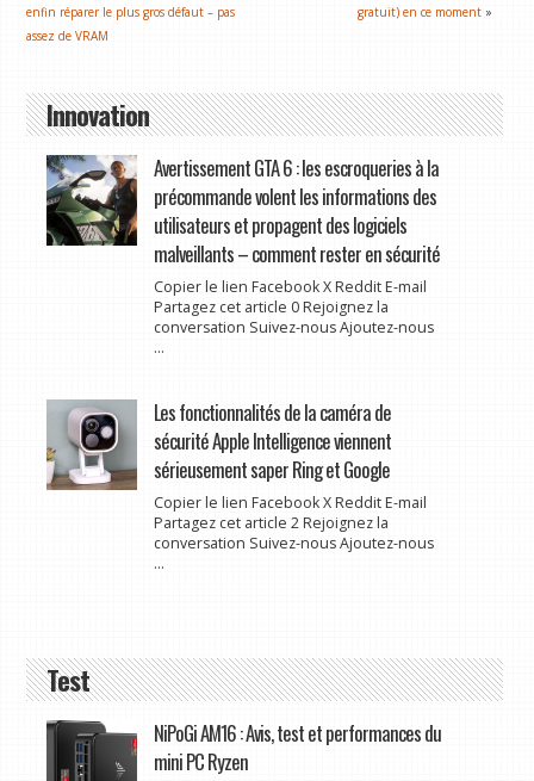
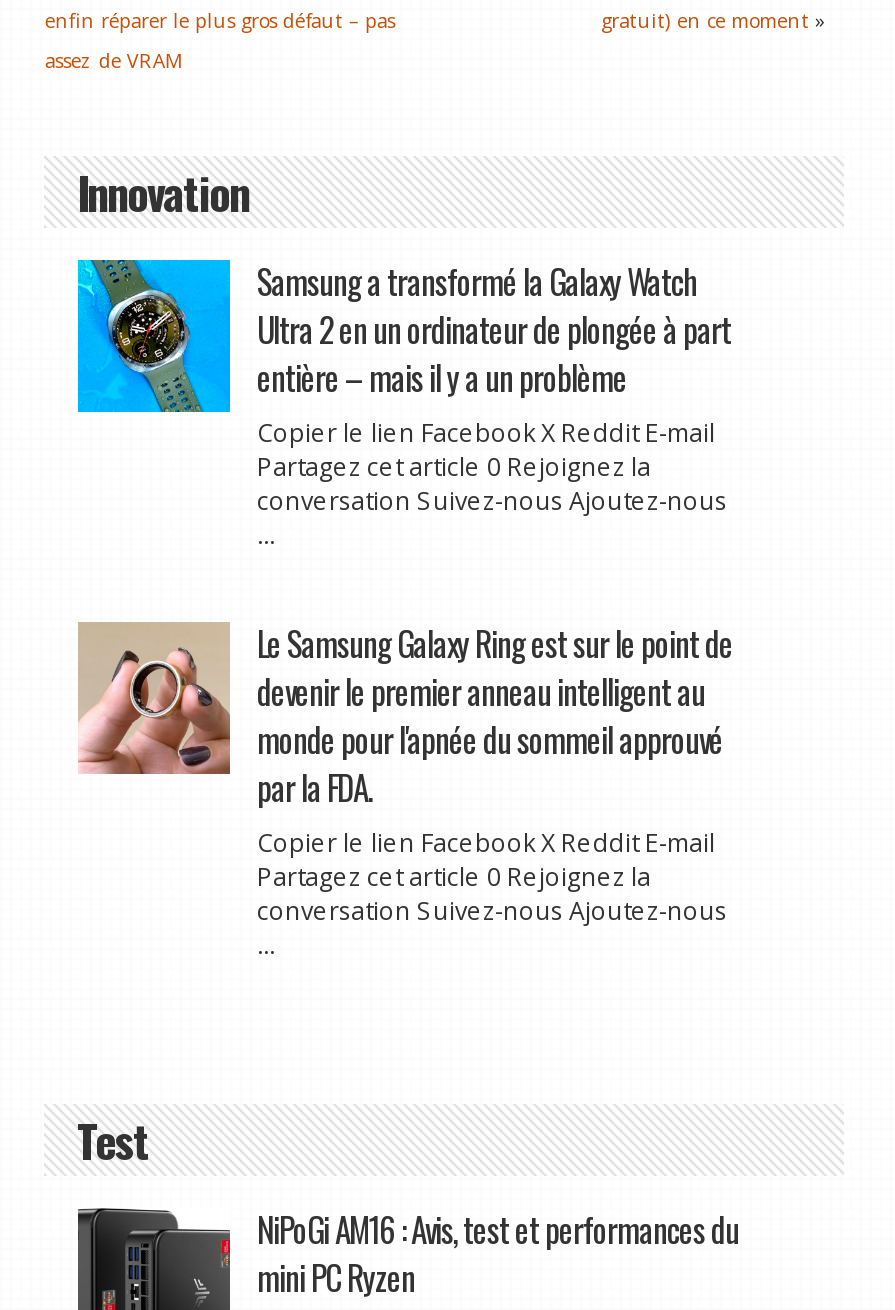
[45,152,439,268] [image] | Avertissement GTA 6 : les escroqueries à la | précommande volent les informations des | utilisateurs et propagent des logiciels | malveillants – comment rester en sécurité -> [76,256,731,414] [image] | Samsung a transformé la Galaxy Watch | Ultra 2 en un ordinateur de plongée à part | entière – mais il y a un problème
moved [153,276,433,337] -> [257,416,727,518]: Copier le lien Facebook X Reddit E-mail | Partagez cet article 0 Rejoignez la | conversation Suivez-nous Ajoutez-nous
[45,397,390,490] [image] | Les fonctionnalités de la caméra de | sécurité Apple Intelligence viennent | sérieusement saper Ring et Google -> [80,618,733,812] [image] | Le Samsung Galaxy Ring est sur le point de | devenir le premier anneau intelligent au | monde pour l'apnée du sommeil approuvé | par la FDA.
[153,512,388,533] Partagez cet article 2 Rejoignez la -> [257,860,651,894] Partagez cet article 0 Rejoignez la

